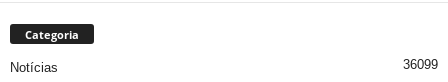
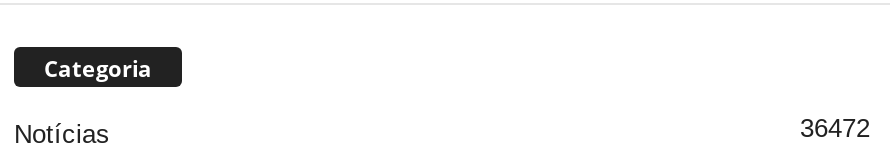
[403,57,438,72] 36099 -> [800,113,870,143] 36472

